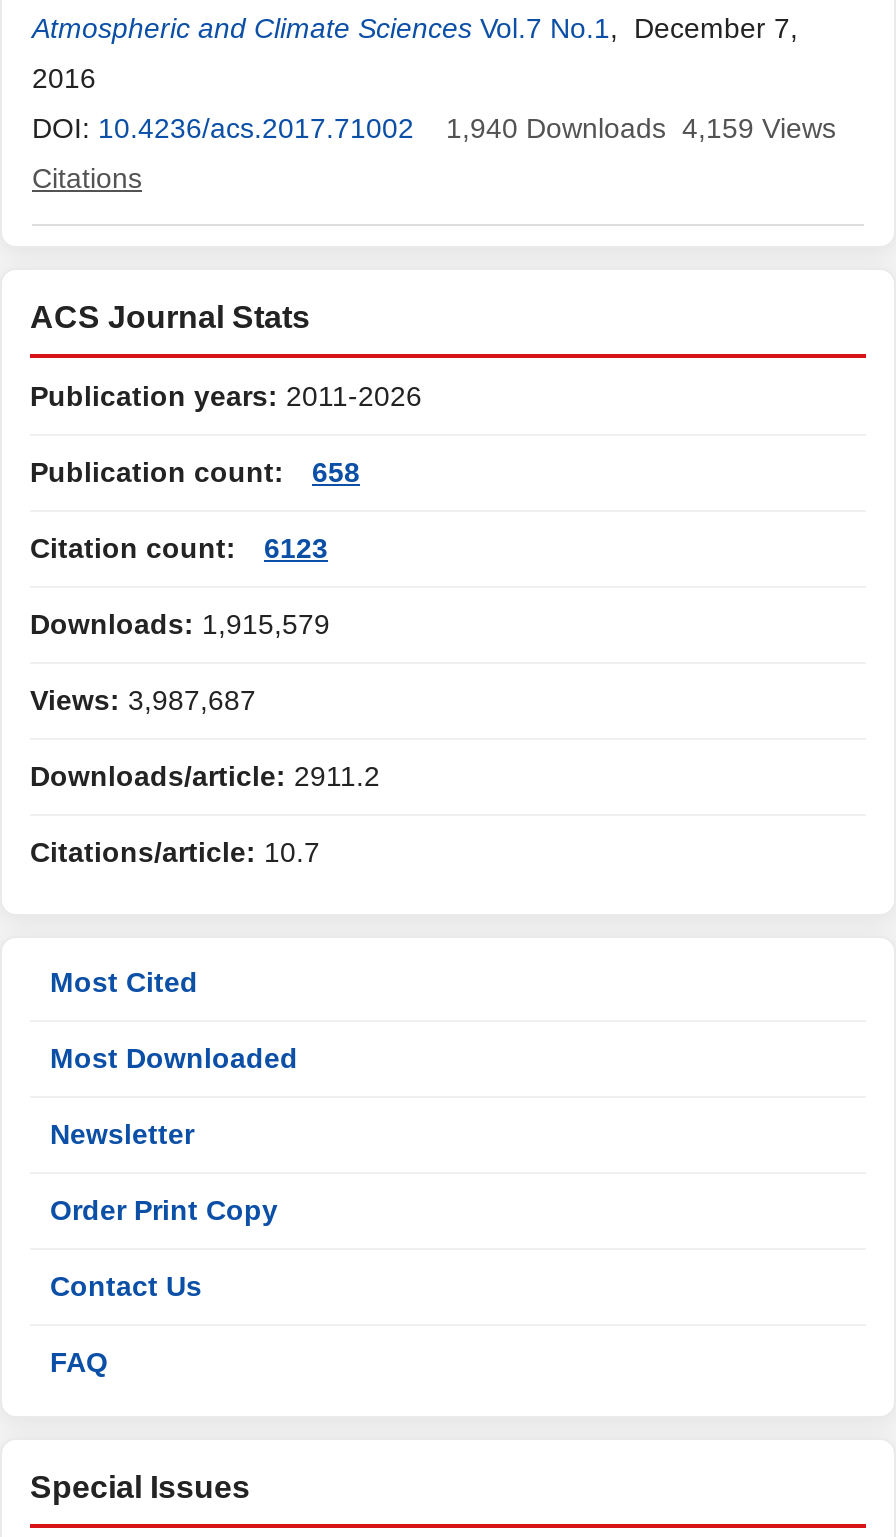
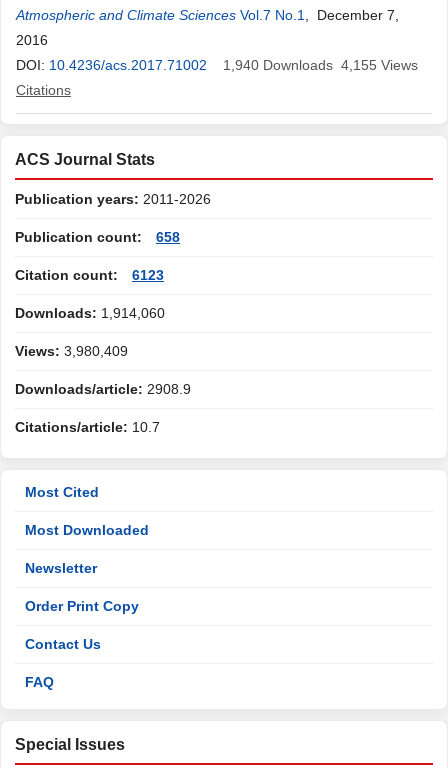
[446,112,836,144] 1,940 Downloads 4,159 Views -> [223,57,418,73] 1,940 Downloads 4,155 Views
[30,608,330,640] Downloads: 1,915,579 -> [15,305,165,321] Downloads: 1,914,060
[30,684,256,716] Views: 3,987,687 -> [15,343,128,359] Views: 3,980,409
[30,760,380,792] Downloads/article: 2911.2 -> [15,381,191,397] Downloads/article: 2908.9

